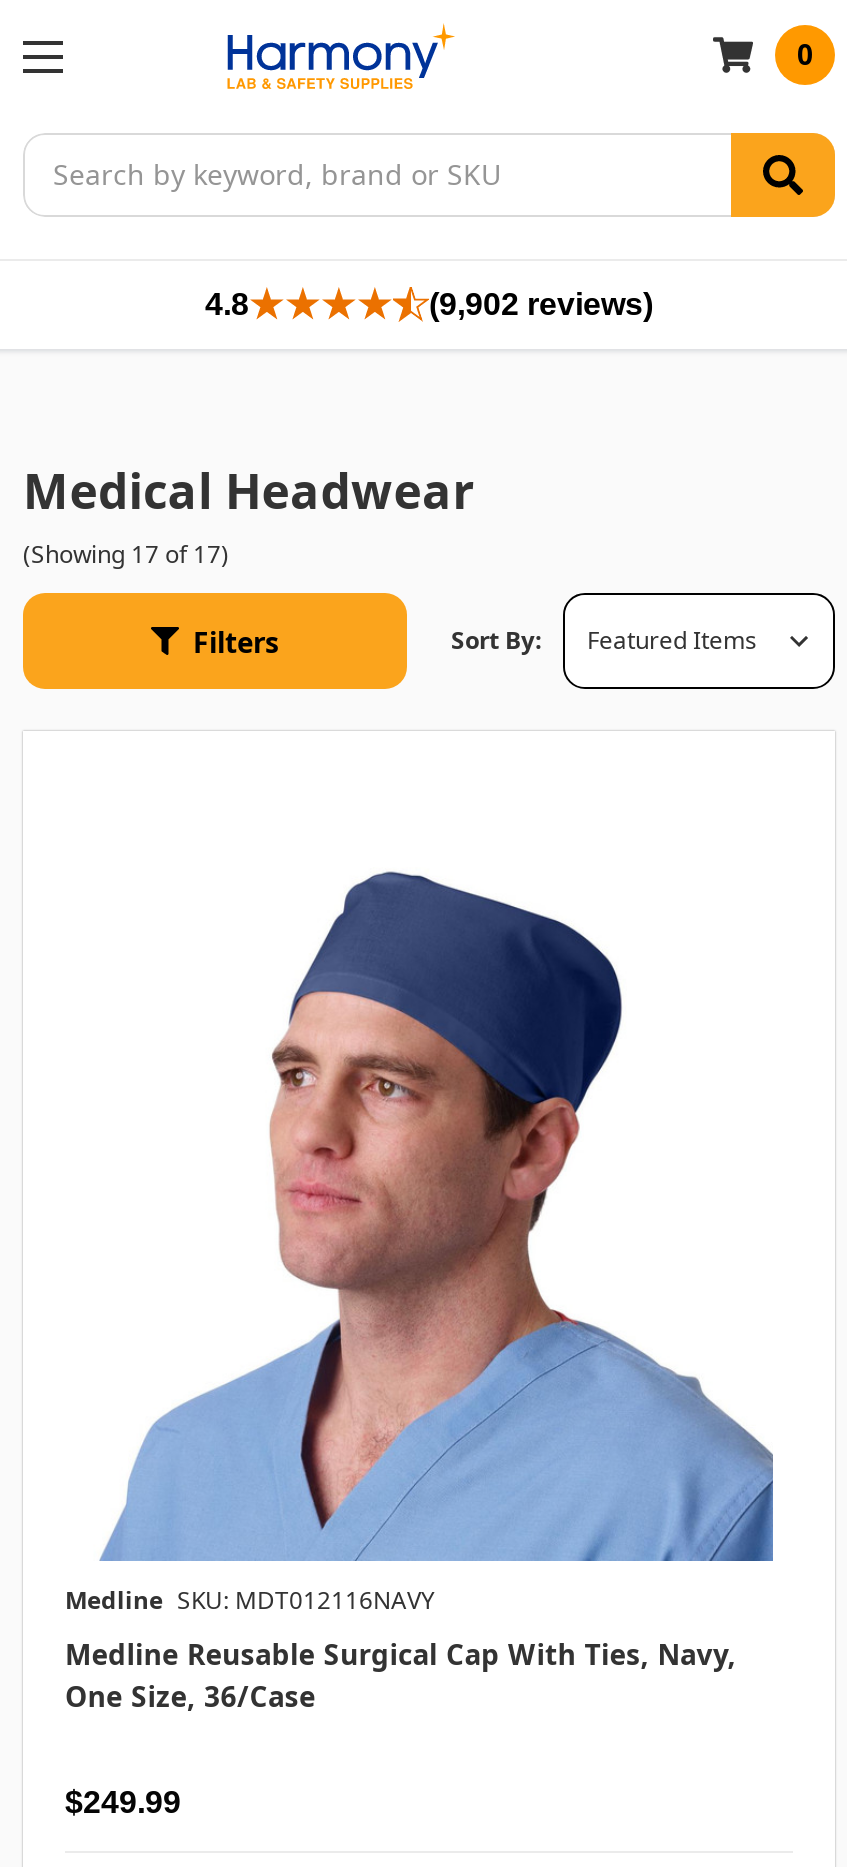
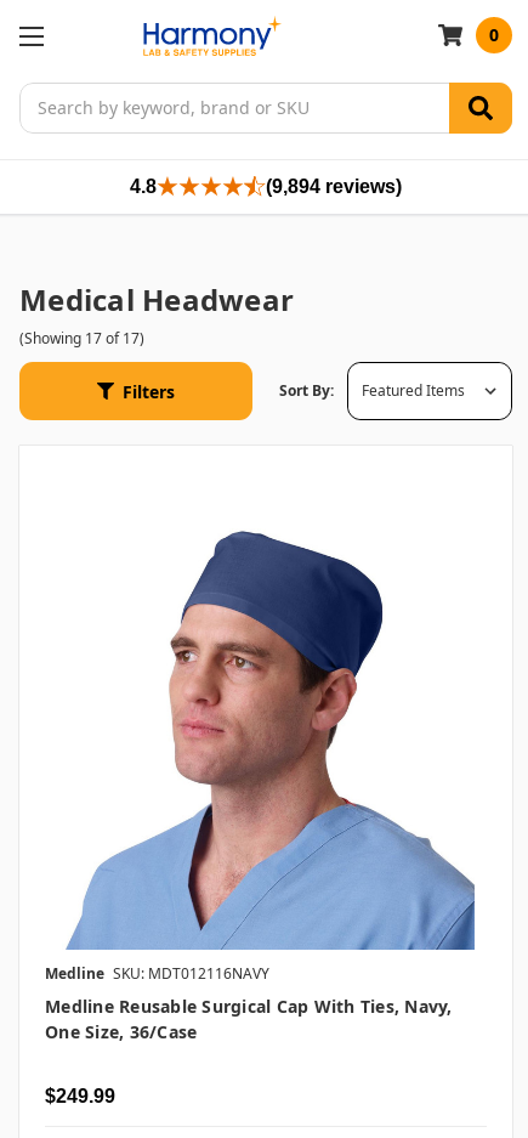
[429,287,653,321] (9,902 reviews) -> [266,176,402,197] (9,894 reviews)

